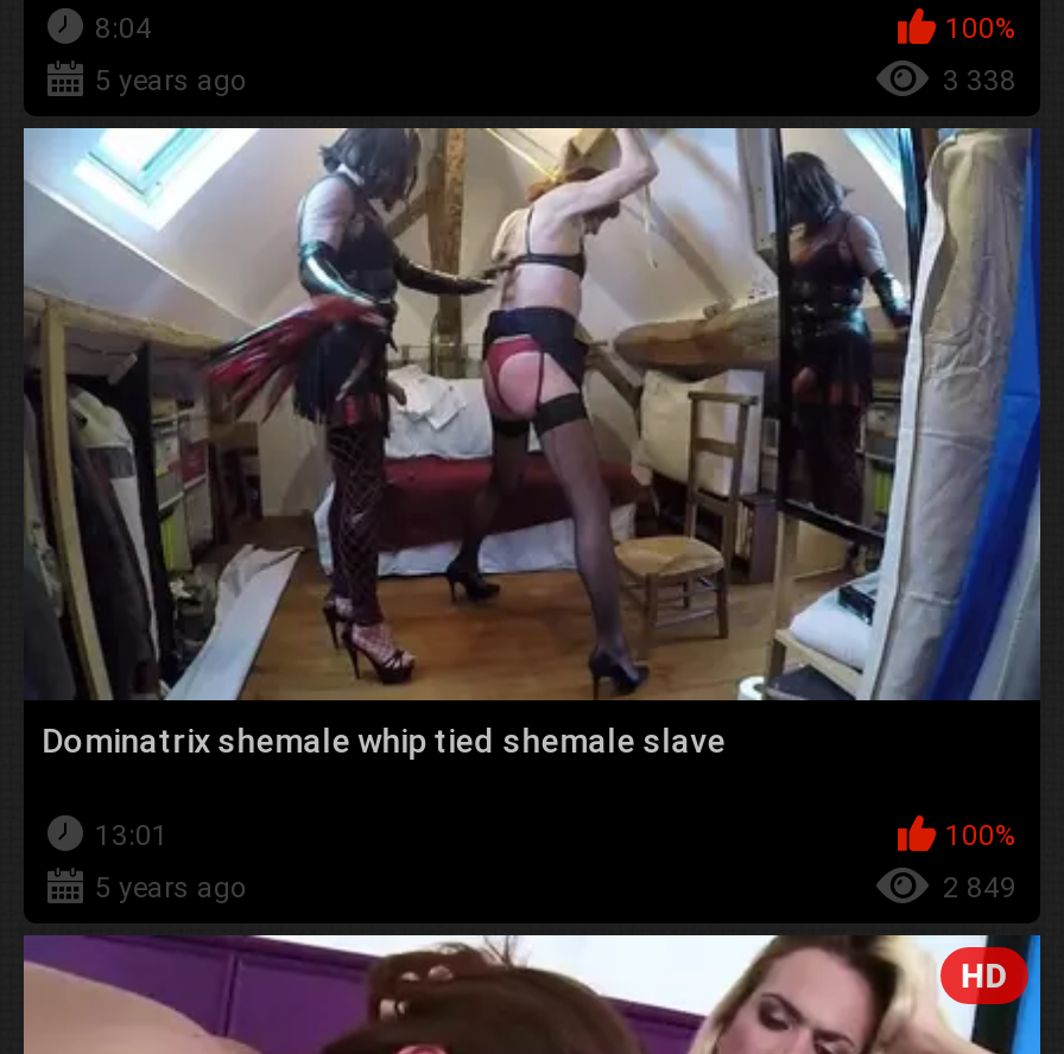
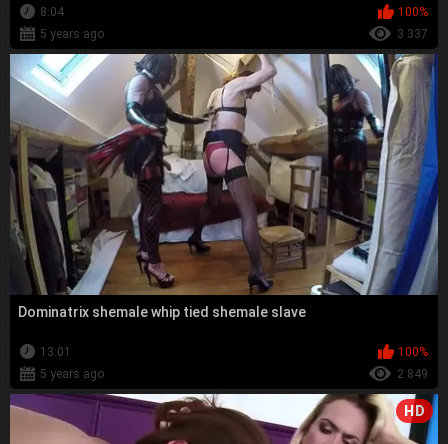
[943,65,1016,98] 3 338 -> [397,27,428,41] 3 337

